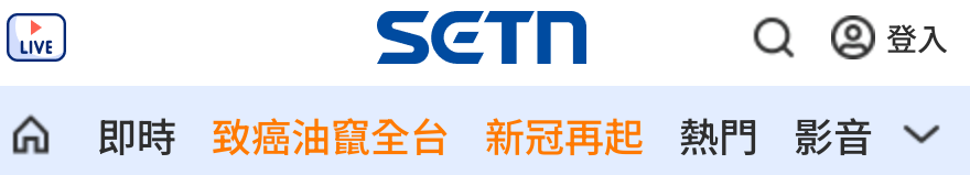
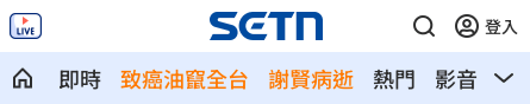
[485,105,644,162] 新冠再起 -> [268,62,354,93] 謝賢病逝

